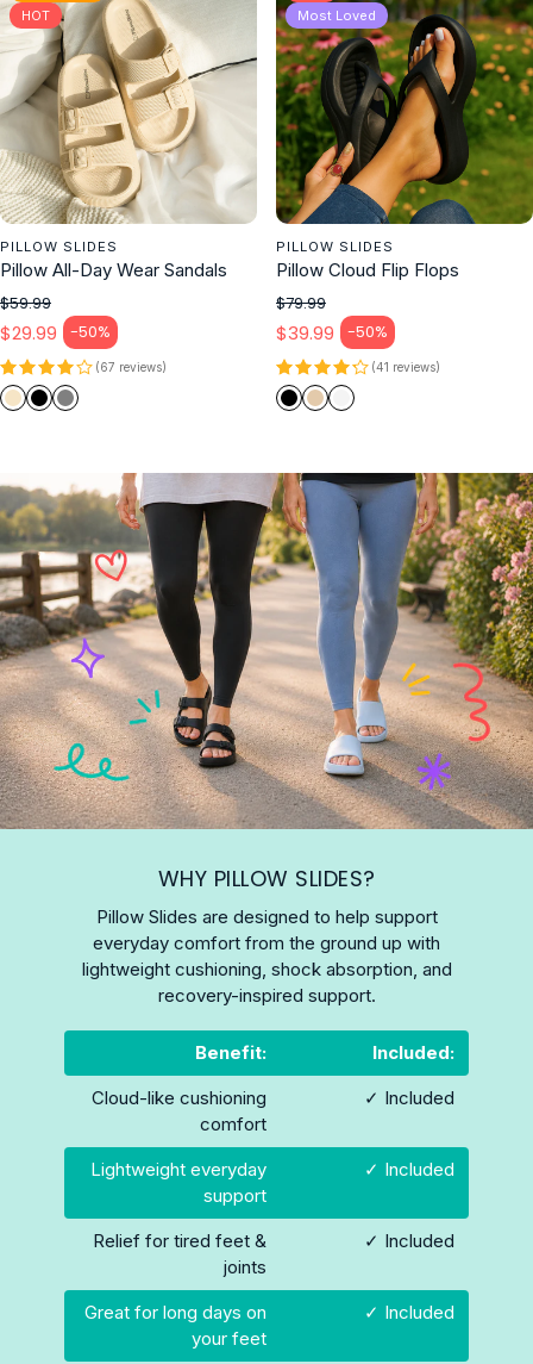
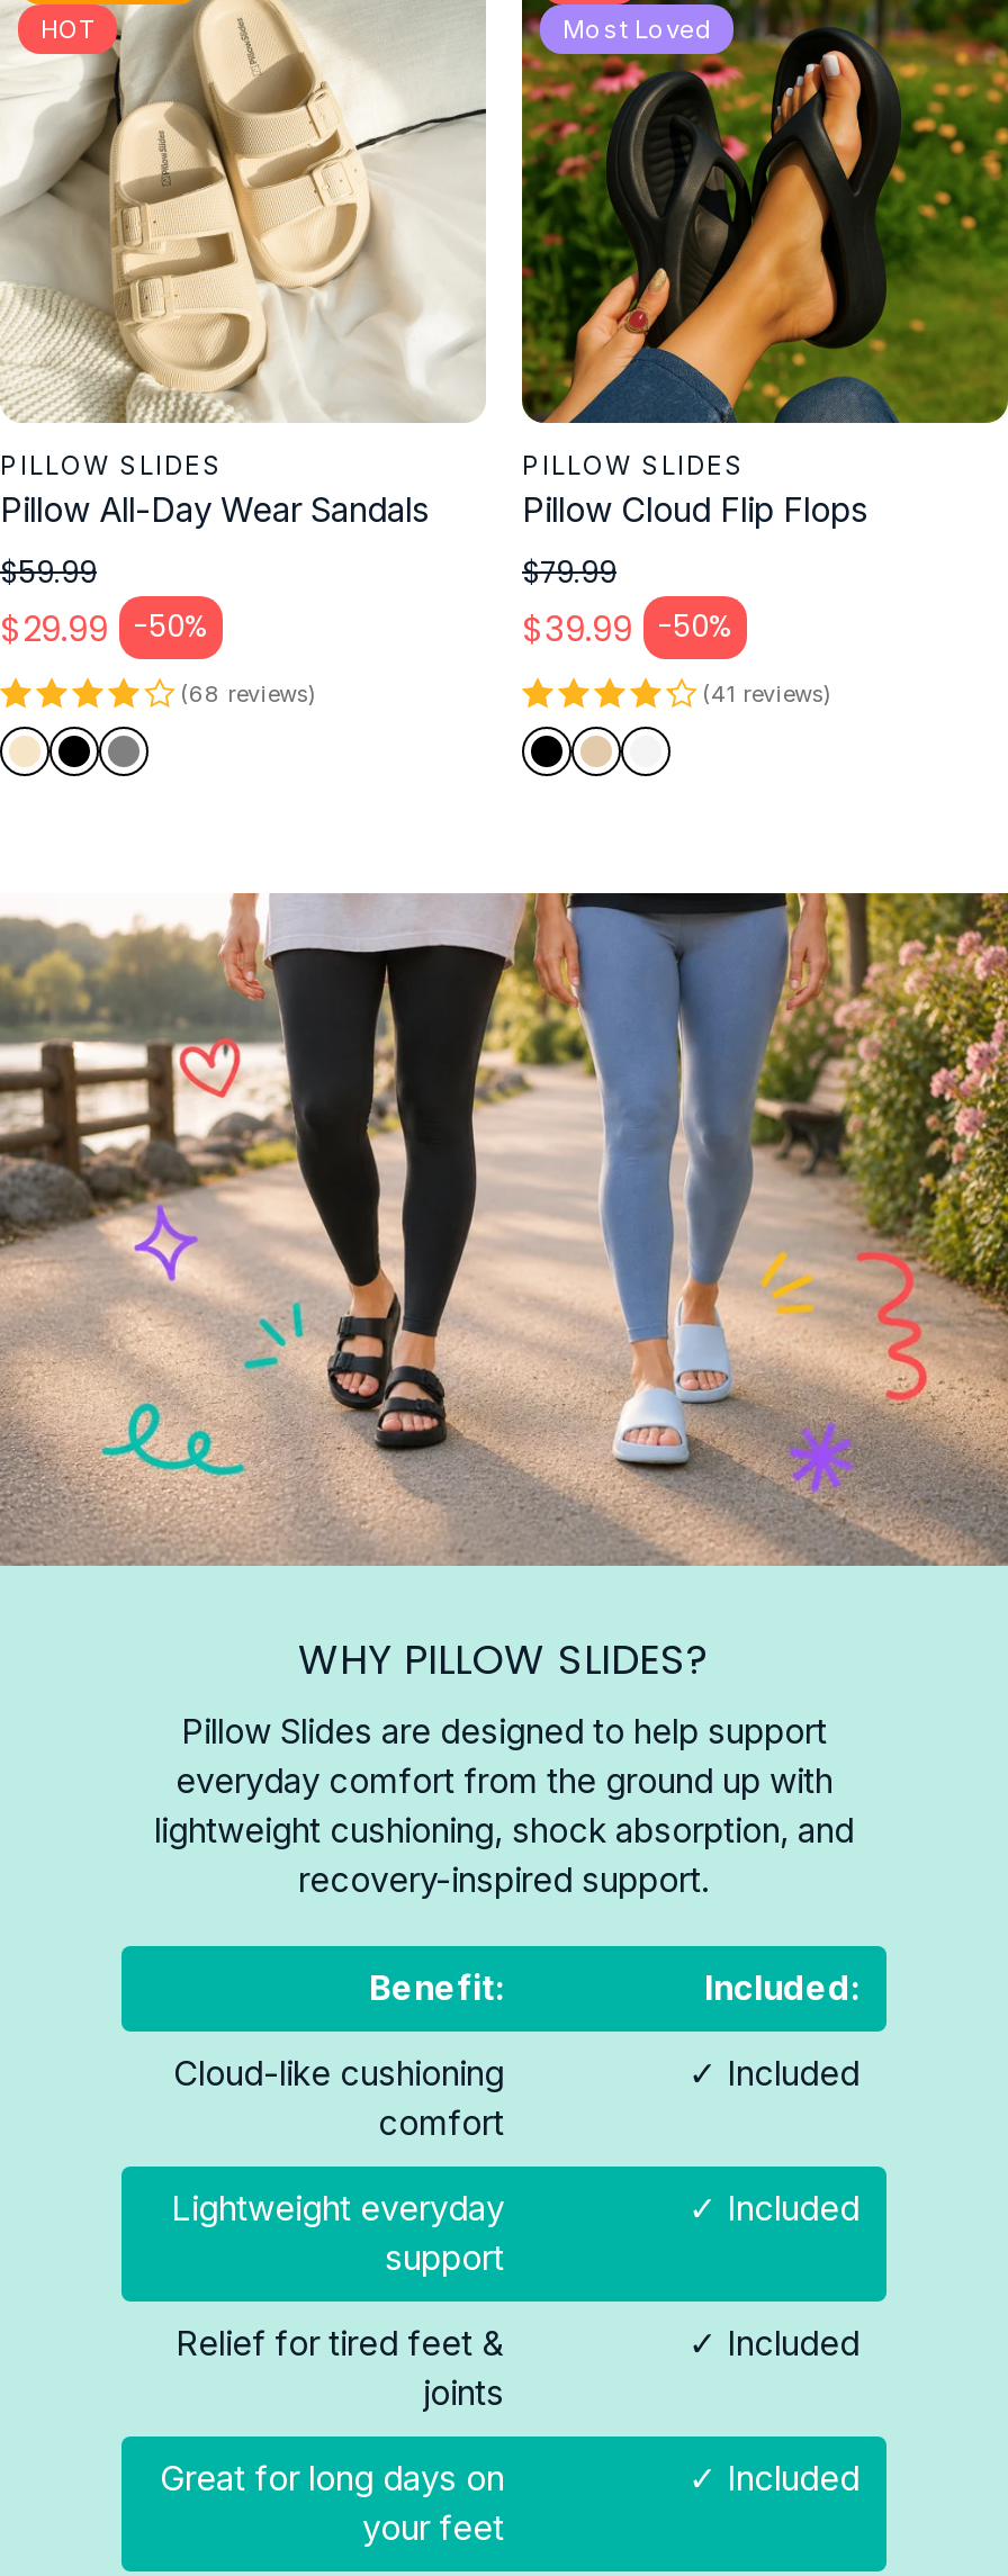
[95,360,167,374] (67 reviews) -> [180,679,317,706] (68 reviews)

